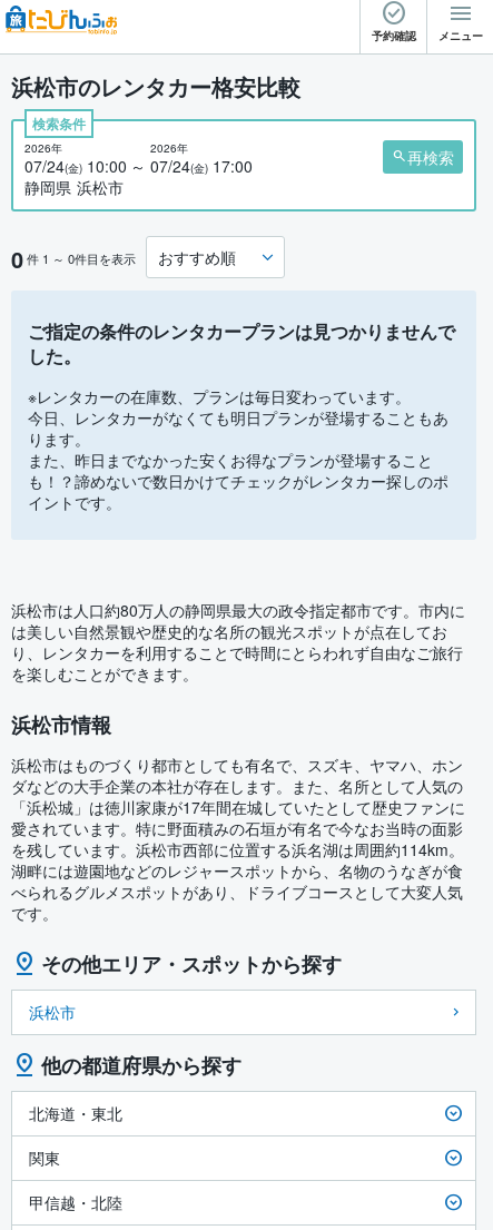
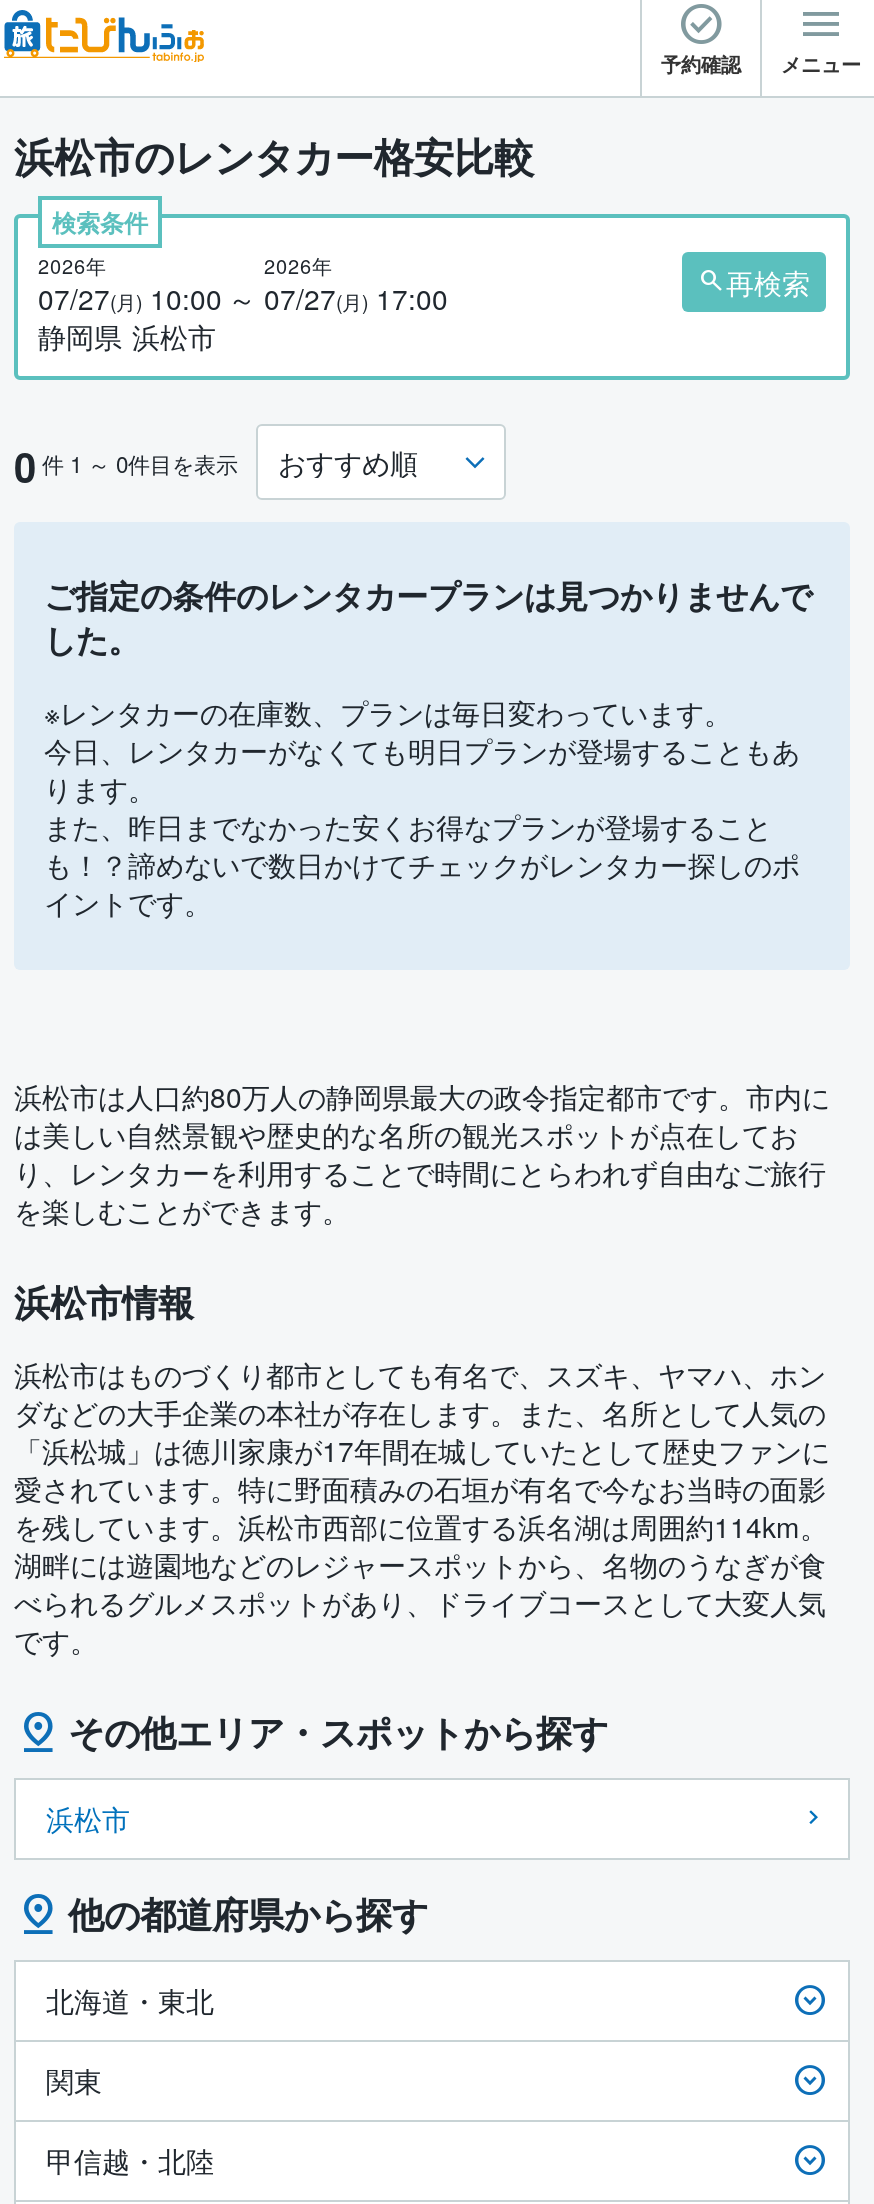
[24,155,127,177] 07/24(金) 10:00 -> [38,278,222,318] 07/27(月) 10:00
[150,155,253,177] 07/24(金) 17:00 -> [264,278,448,318] 07/27(月) 17:00

